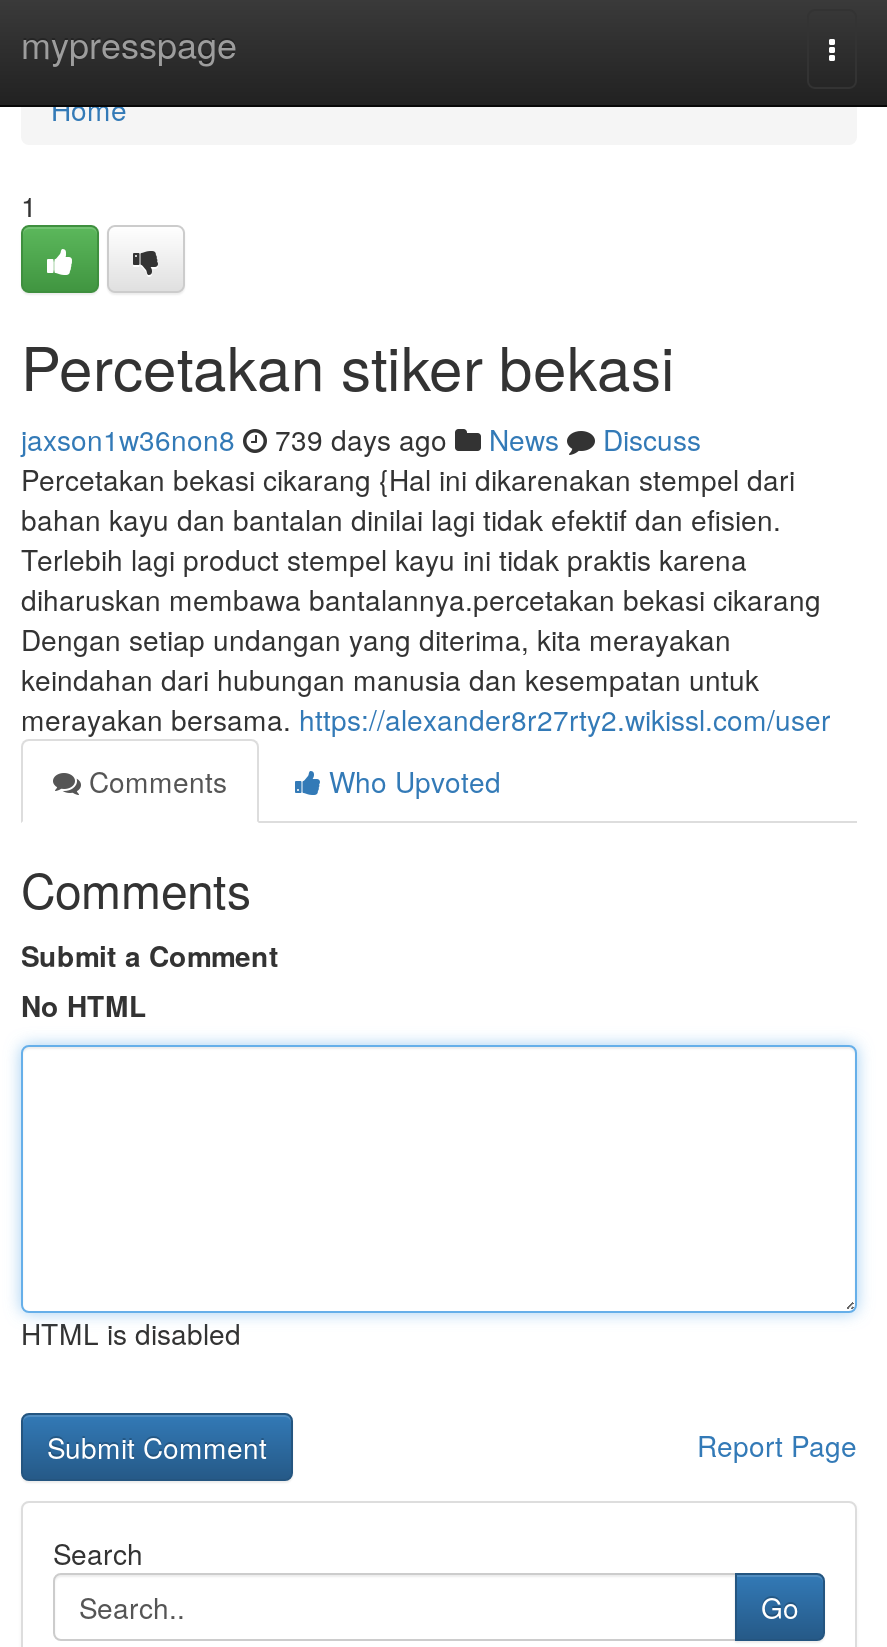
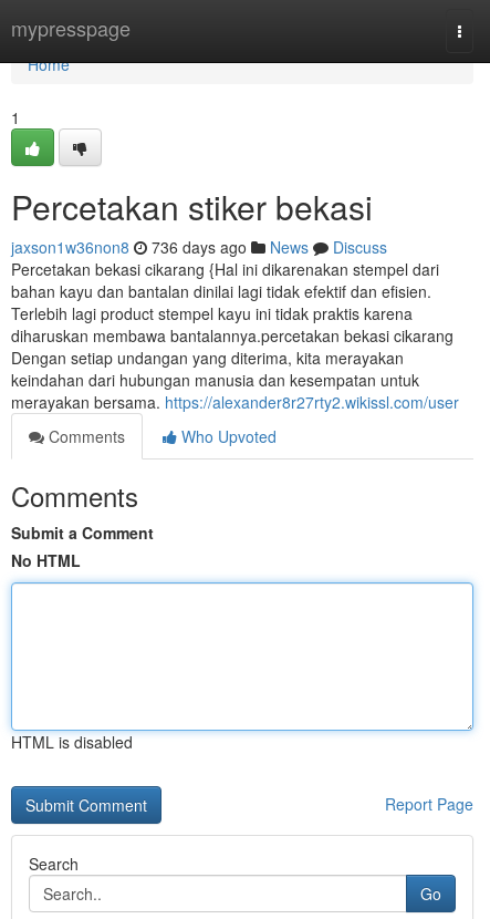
[21,419,701,459] jaxson1w36non8 739 days ago News Discuss -> [11,236,387,258] jaxson1w36non8 736 days ago News Discuss

